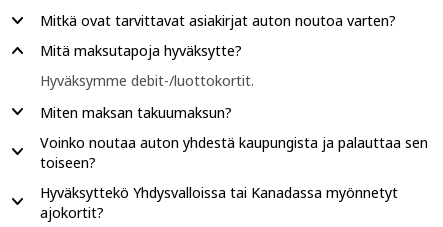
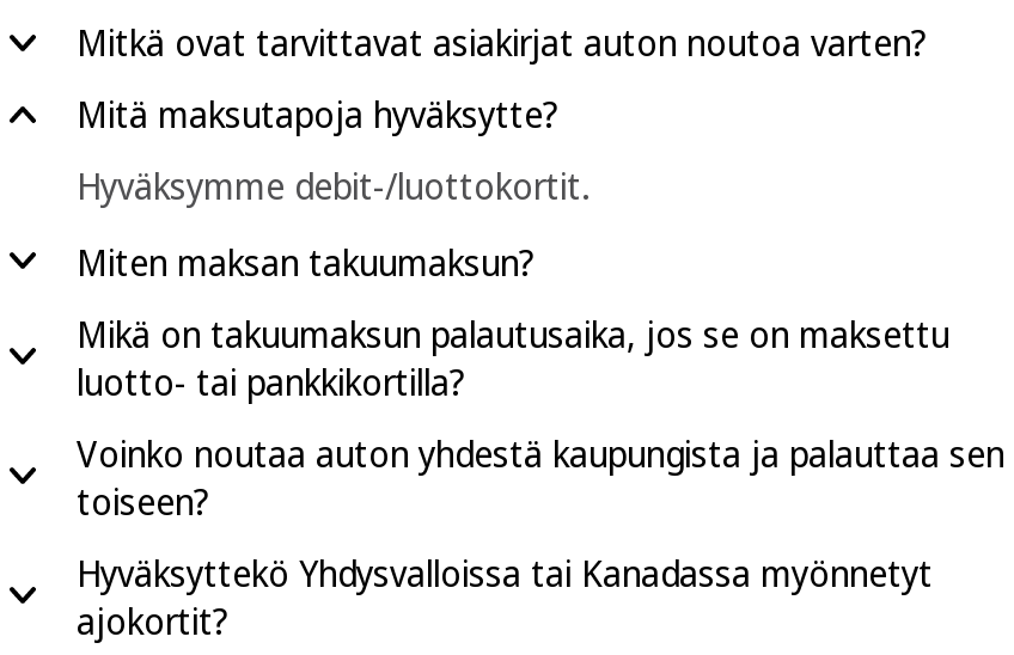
none -> [77,310,949,405] Mikä on takuumaksun palautusaika, jos se on maksettu | luotto- tai pankkikortilla?

